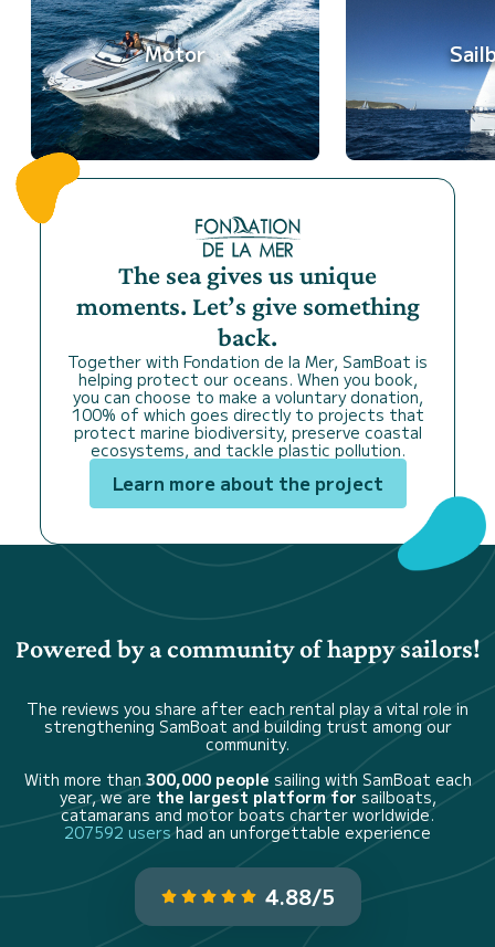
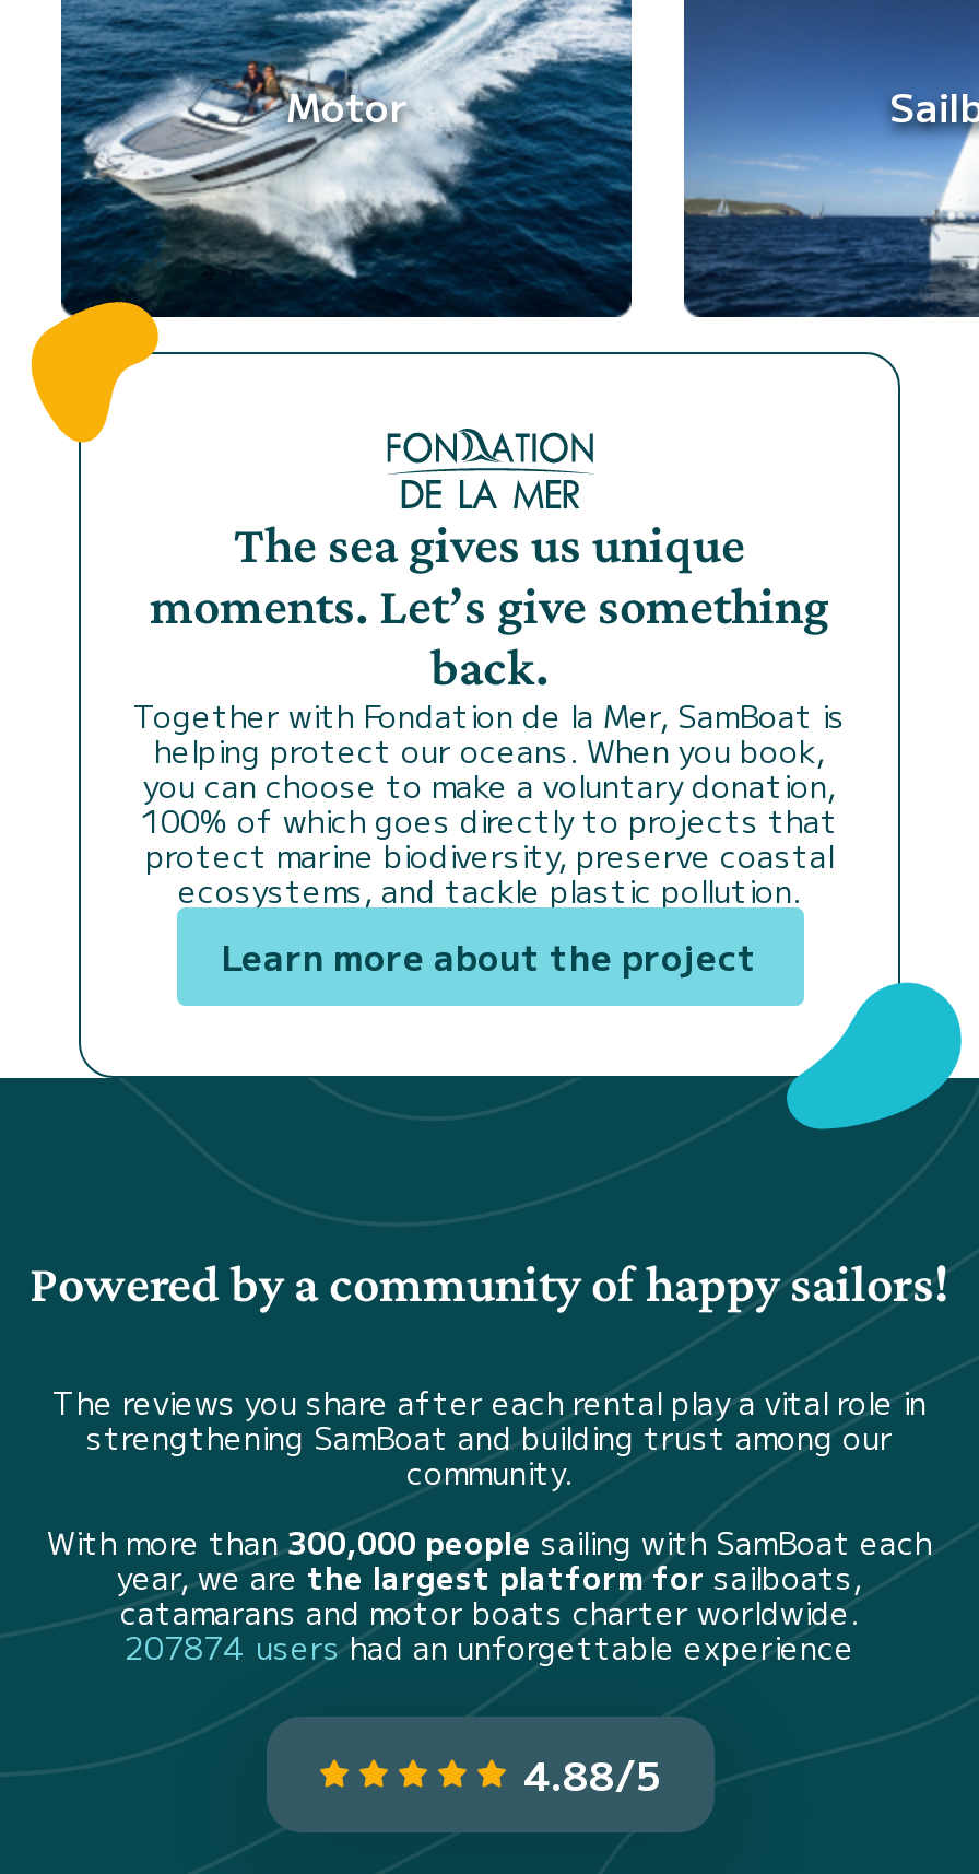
[64,821,431,843] 207592 usershad an unforgettable experience -> [125,1624,854,1668] 207874 usershad an unforgettable experience

